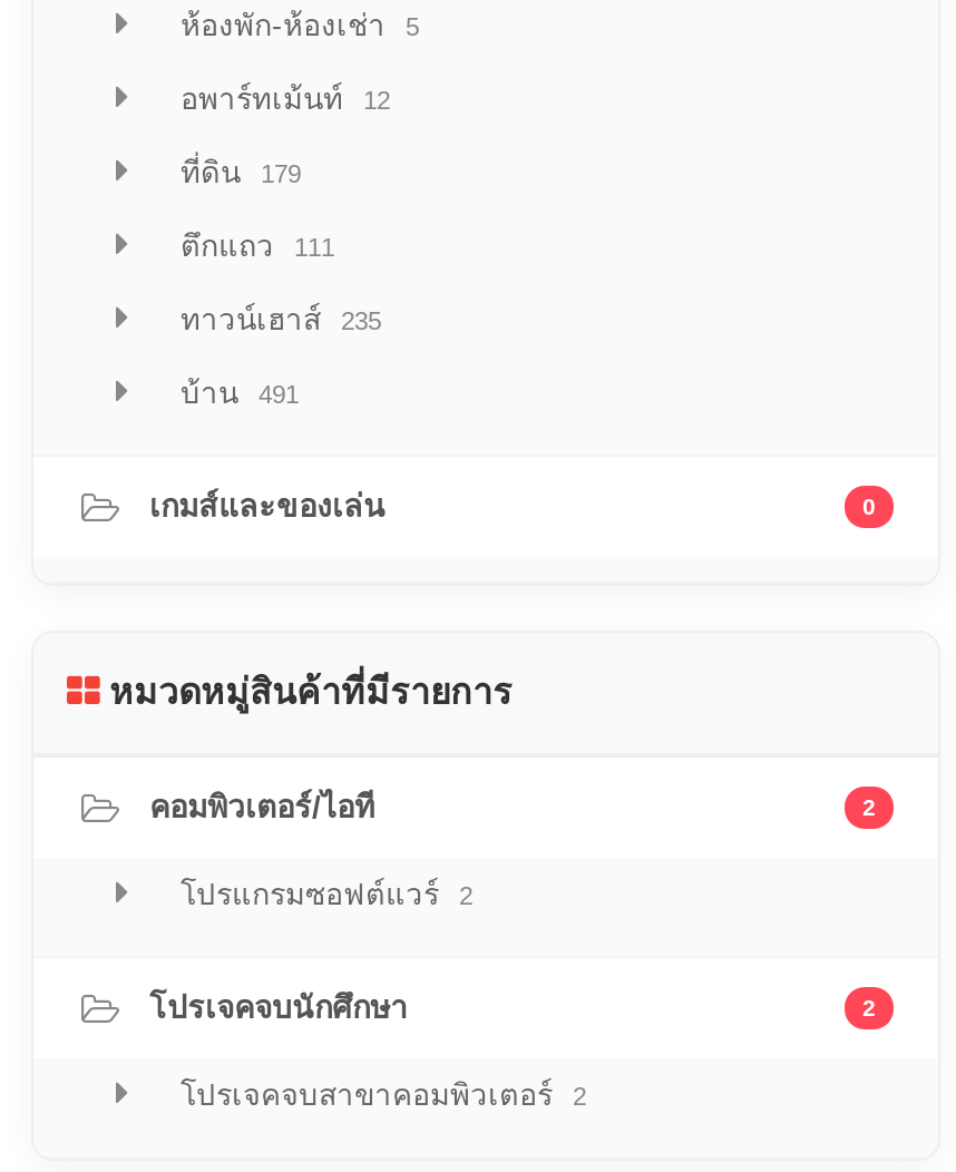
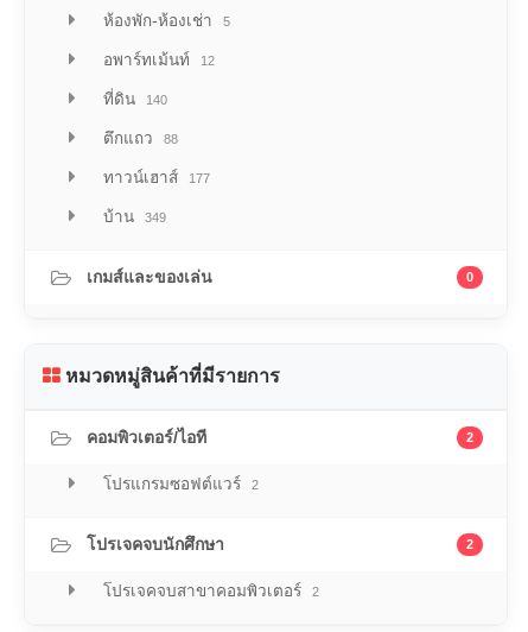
[172,157,301,190] ที่ดิน 179 -> [98,91,167,108] ที่ดิน 140
[172,230,334,264] ตึกแถว 111 -> [98,130,178,148] ตึกแถว 88
[172,304,381,337] ทาวน์เฮาส์ 235 -> [98,169,210,187] ทาวน์เฮาส์ 177
[172,377,299,411] บ้าน 491 -> [98,208,166,226] บ้าน 349

